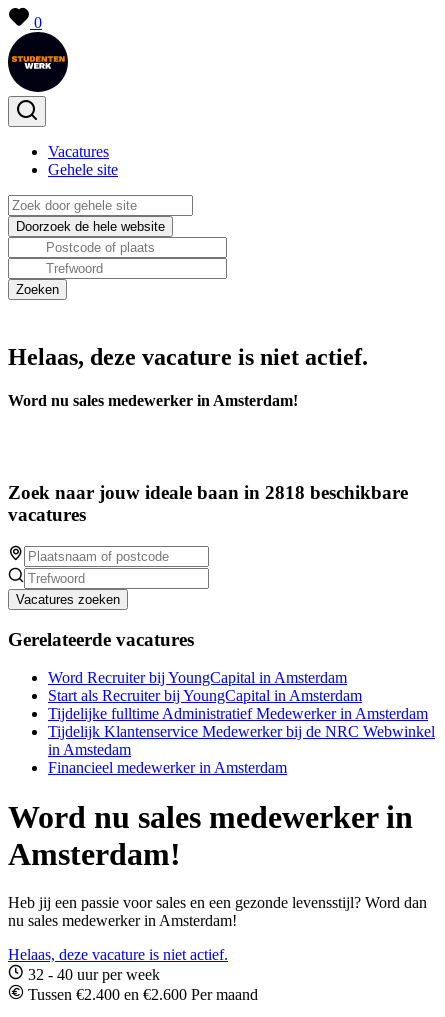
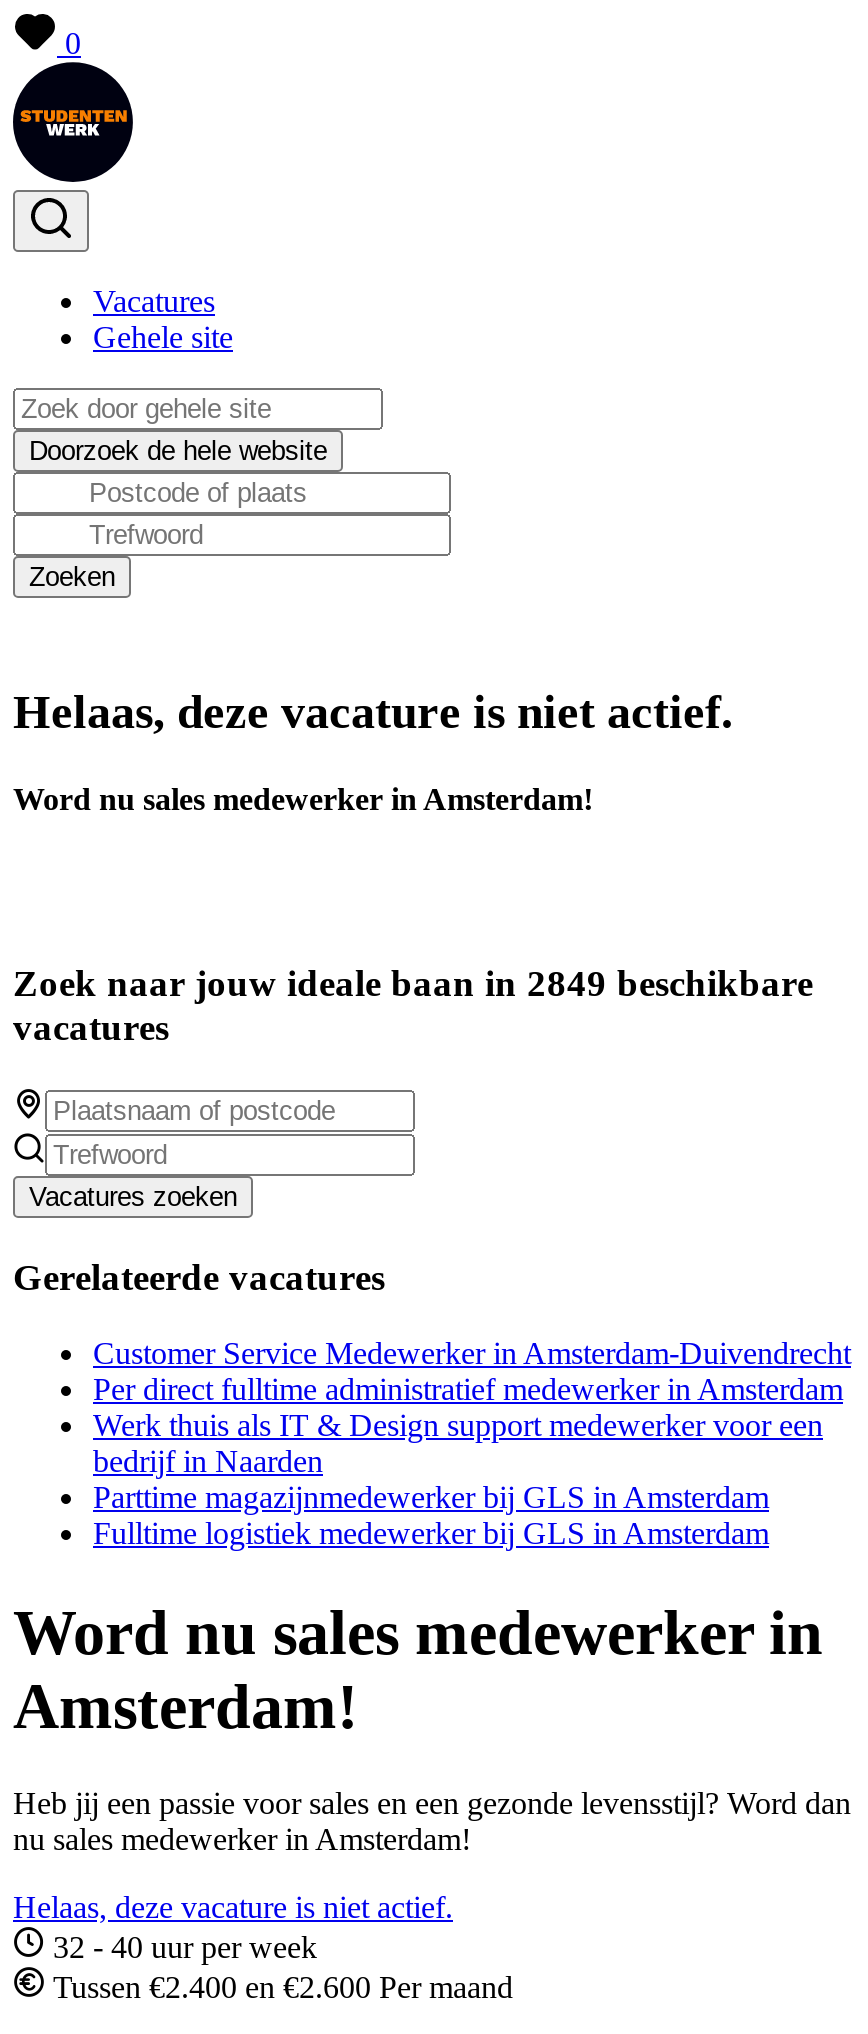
[8,482,408,503] Zoek naar jouw ideale baan in 2818 beschikbare -> [13,962,813,1004] Zoek naar jouw ideale baan in 2849 beschikbare
[48,669,435,776] Word Recruiter bij YoungCapital in Amsterdam | Start als Recruiter bij YoungCapital in Amsterdam | Tijdelijke fulltime Administratief Medewerker in Amsterdam | Tijdelijk Klantenservice Medewerker bij de NRC Webwinkel | in Amstedam | Financieel medewerker in Amsterdam -> [93,1337,851,1551] Customer Service Medewerker in Amsterdam-Duivendrecht | Per direct fulltime administratief medewerker in Amsterdam | Werk thuis als IT & Design support medewerker voor een | bedrijf in Naarden | Parttime magazijnmedewerker bij GLS in Amsterdam | Fulltime logistiek medewerker bij GLS in Amsterdam

